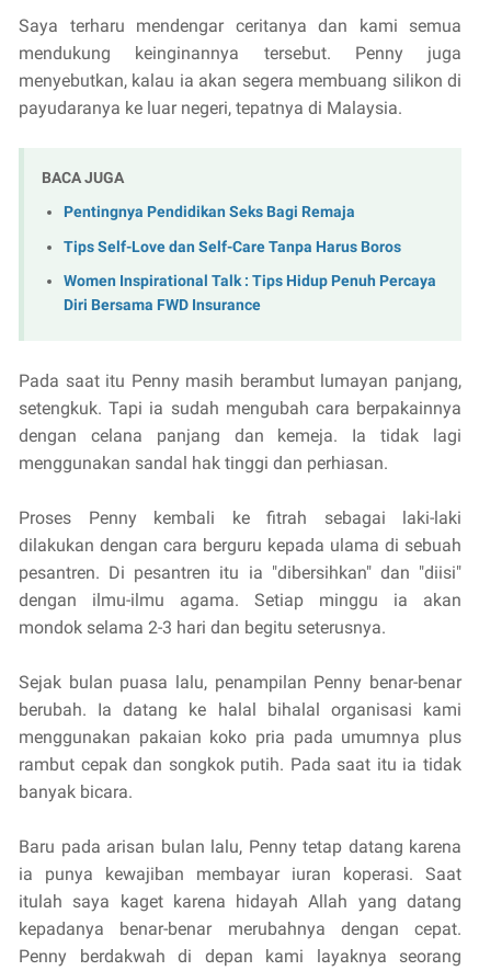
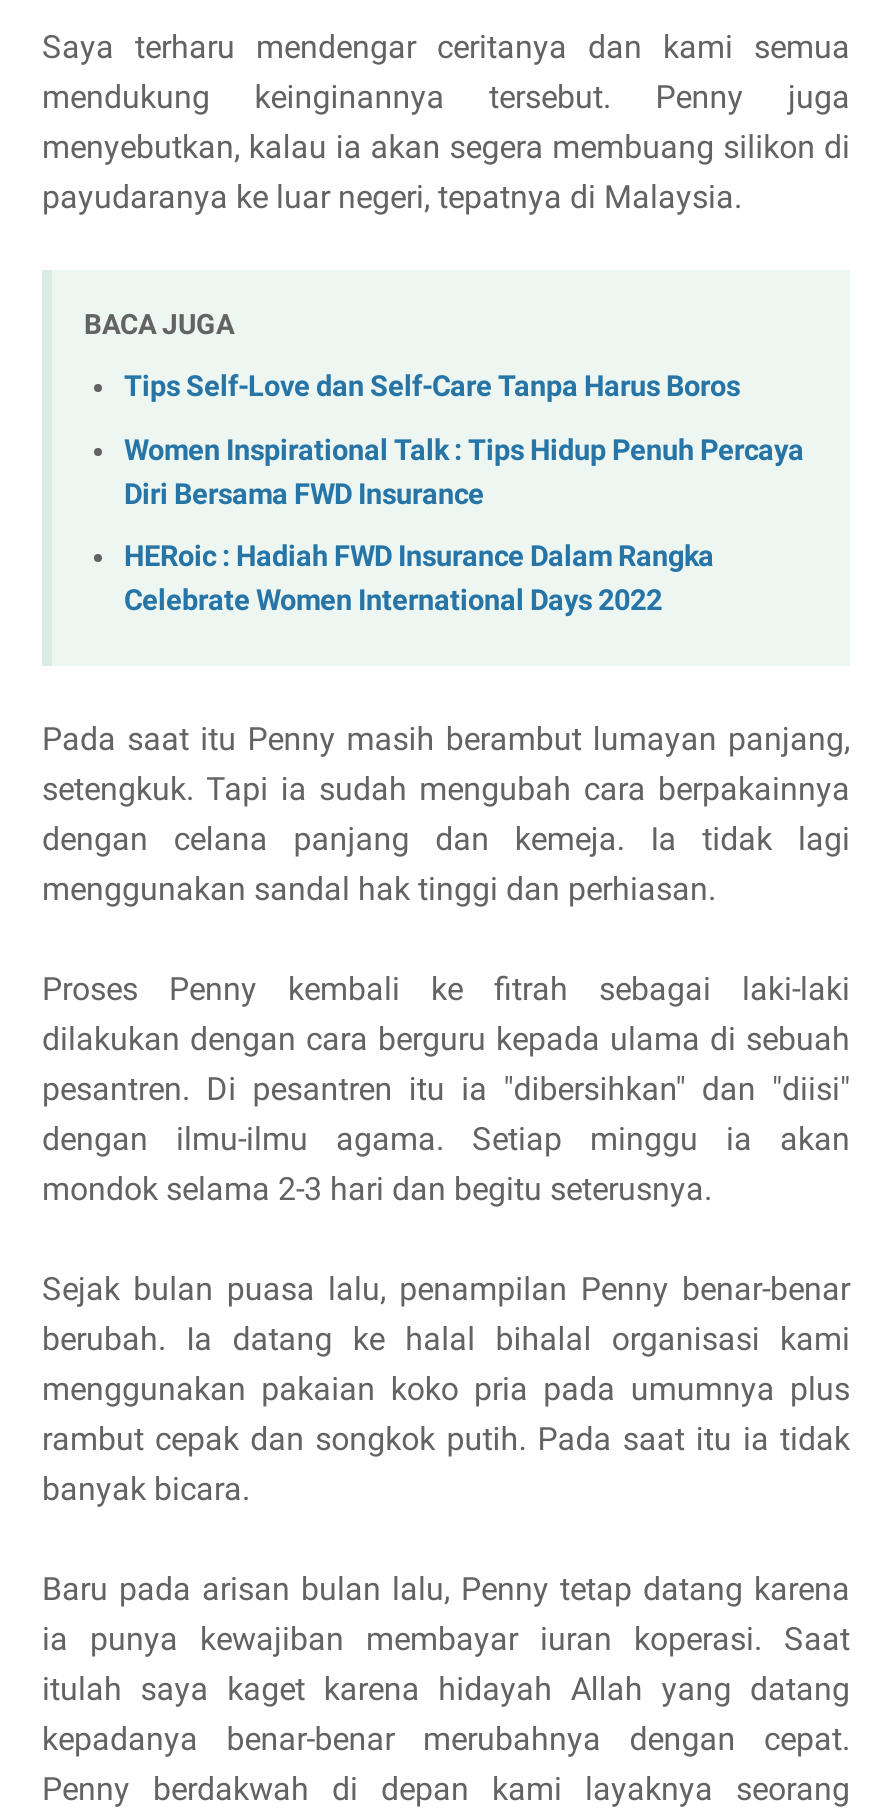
[64,203,355,221] Pentingnya Pendidikan Seks Bagi Remaja -> none
moved [64,237,436,315] -> [124,370,804,511]: Tips Self-Love dan Self-Care Tanpa Harus Boros | Women Inspirational Talk : Tips Hidup Penuh Percaya | Diri Bersama FWD Insurance
none -> [124,540,714,618] HERoic : Hadiah FWD Insurance Dalam Rangka | Celebrate Women International Days 2022

